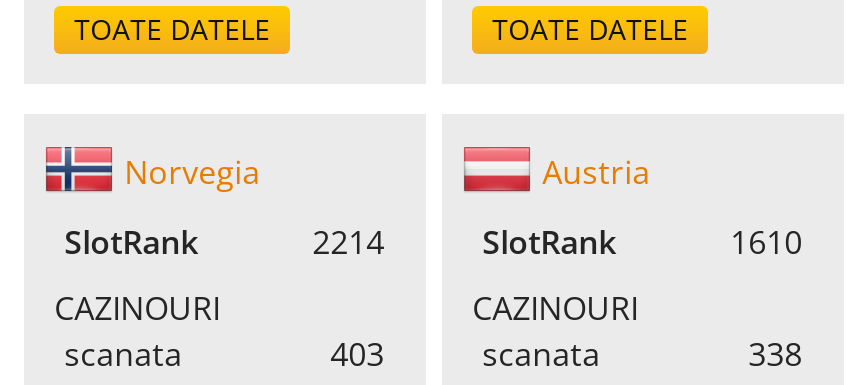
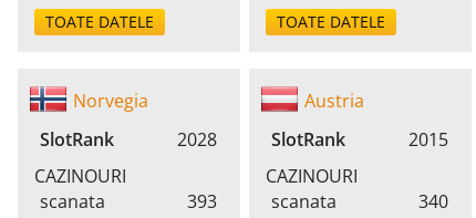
[312,221,384,265] 2214 -> [177,127,217,151] 2028
[730,221,802,265] 1610 -> [409,127,448,151] 2015
[330,333,384,377] 403 -> [187,189,217,213] 393
[748,333,802,377] 338 -> [419,189,448,213] 340

